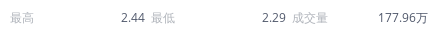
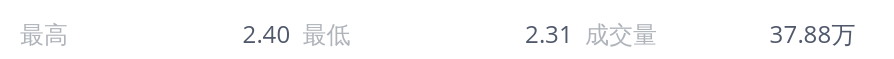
[121,9,175,26] 2.44 最低 -> [242,17,350,51] 2.40 最低
[262,9,328,26] 2.29 成交量 -> [525,17,657,51] 2.31 成交量
[378,9,428,26] 177.96万 -> [769,17,855,51] 37.88万

